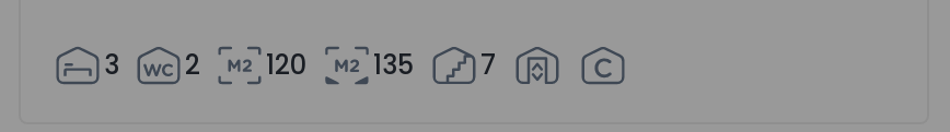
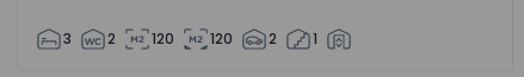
[373,46,498,83] 135 | 7 -> [210,28,318,49] 120 | 2 | 1

